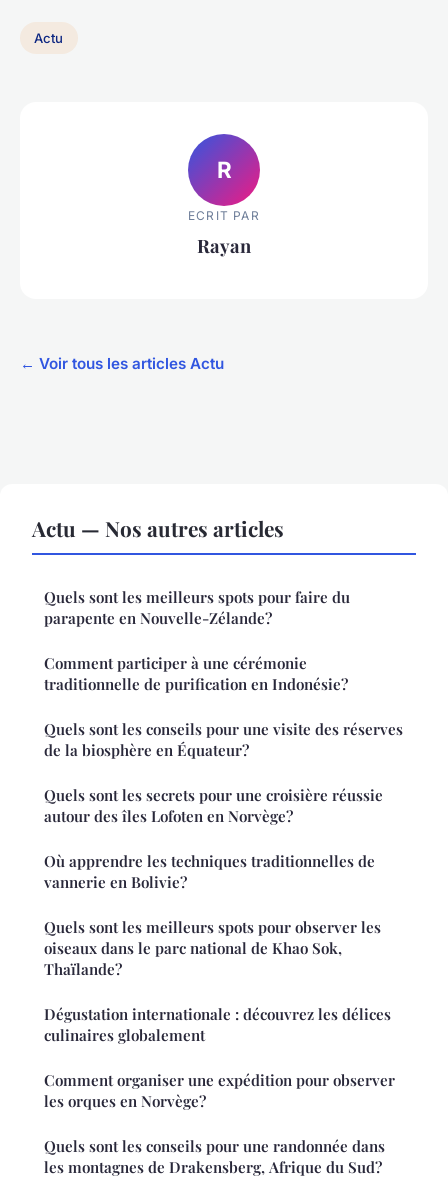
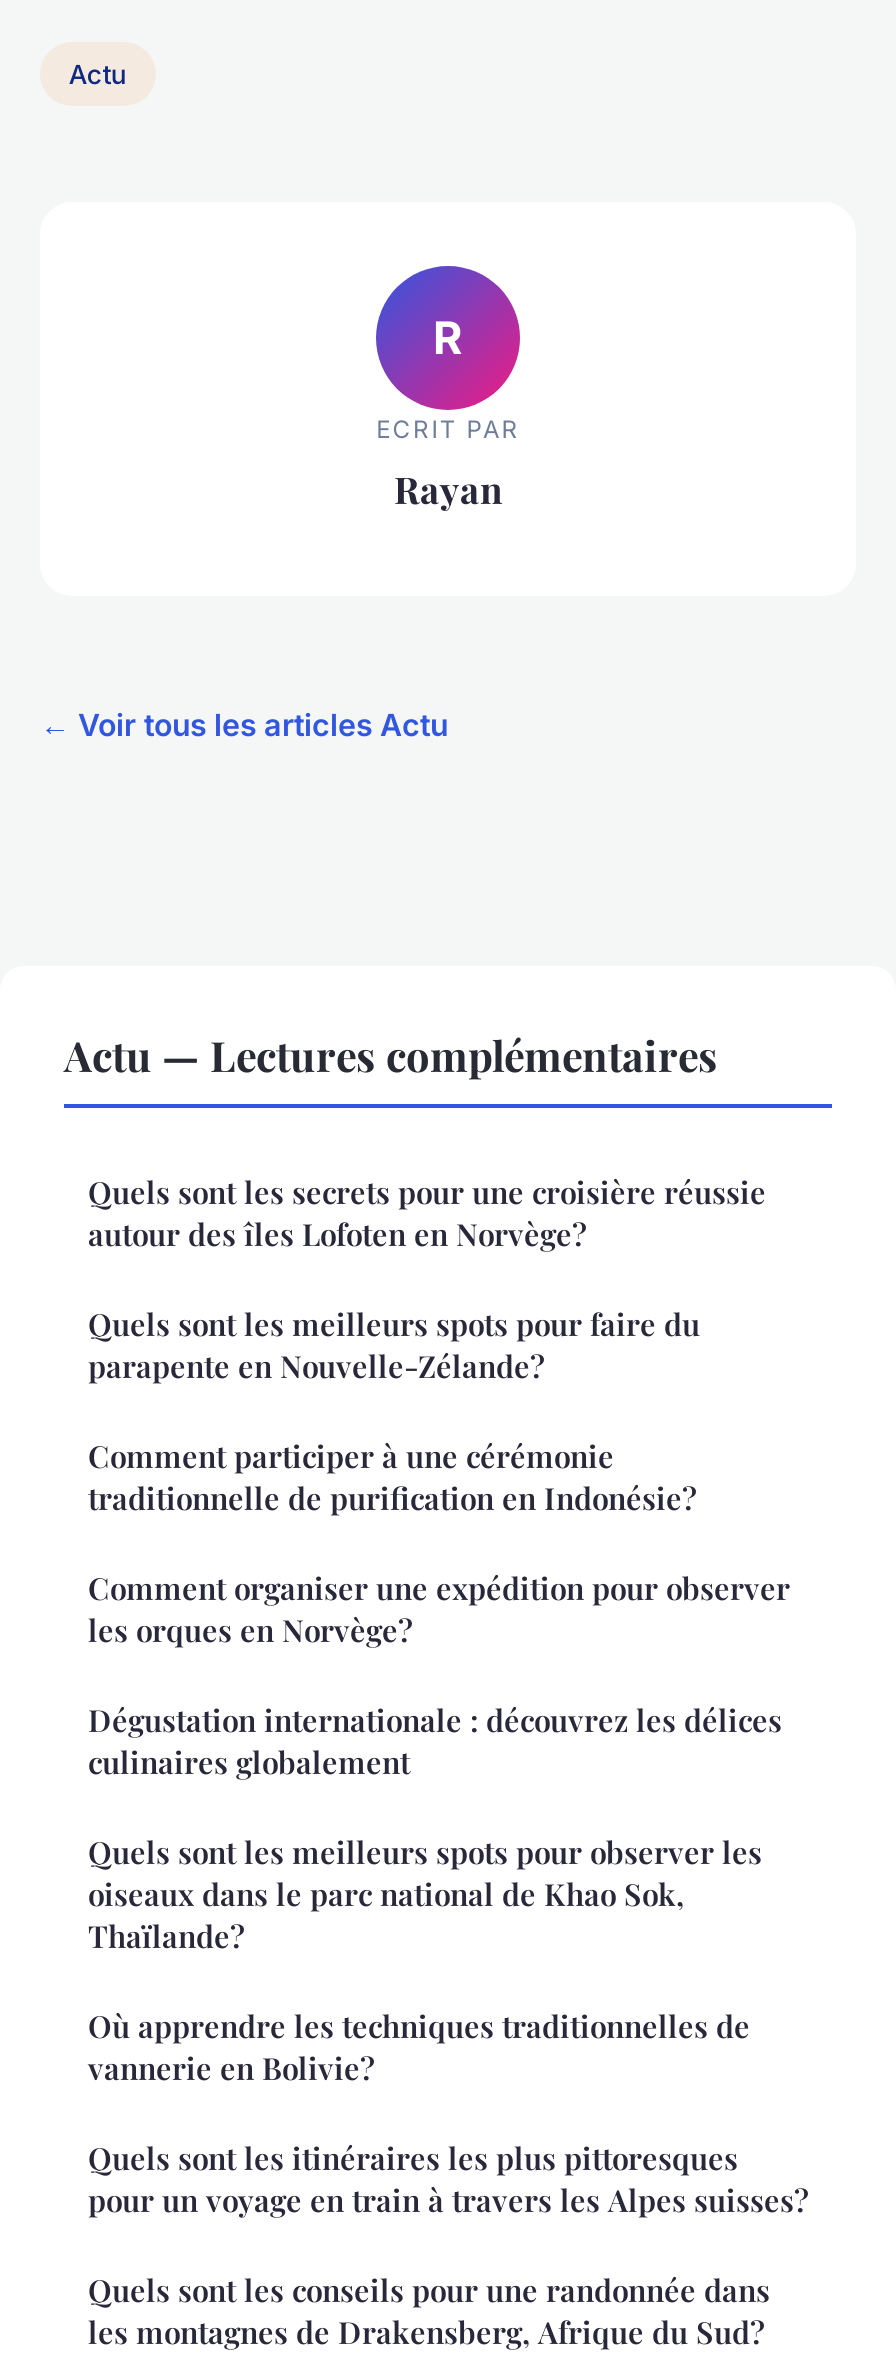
[32,514,284,542] Actu — Nos autres articles -> [64,1026,718,1082] Actu — Lectures complémentaires
moved [44,587,350,694] -> [88,1304,700,1518]: Quels sont les meilleurs spots pour faire du | parapente en Nouvelle-Zélande? | Comment participer à une cérémonie | traditionnelle de purification en Indonésie?
[44,719,403,760] Quels sont les conseils pour une visite des réserves | de la biosphère en Équateur? -> none
moved [44,785,383,826] -> [88,1172,766,1254]: Quels sont les secrets pour une croisière réussie | autour des îles Lofoten en Norvège?
moved [44,851,375,892] -> [88,2006,750,2088]: Où apprendre les techniques traditionnelles de | vannerie en Bolivie?
none -> [88,2138,808,2220] Quels sont les itinéraires les plus pittoresques | pour un voyage en train à travers les Alpes suisses?
moved [44,1004,391,1045] -> [88,1700,782,1782]: Dégustation internationale : découvrez les délices | culinaires globalement
moved [44,1070,395,1111] -> [88,1568,790,1650]: Comment organiser une expédition pour observer | les orques en Norvège?

